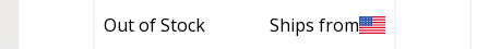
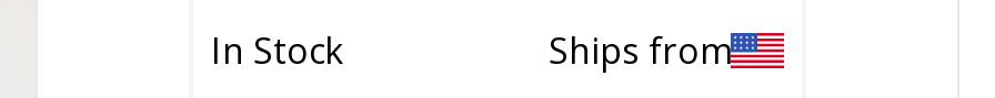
[104,13,205,37] Out of Stock -> [211,27,344,76] In Stock

